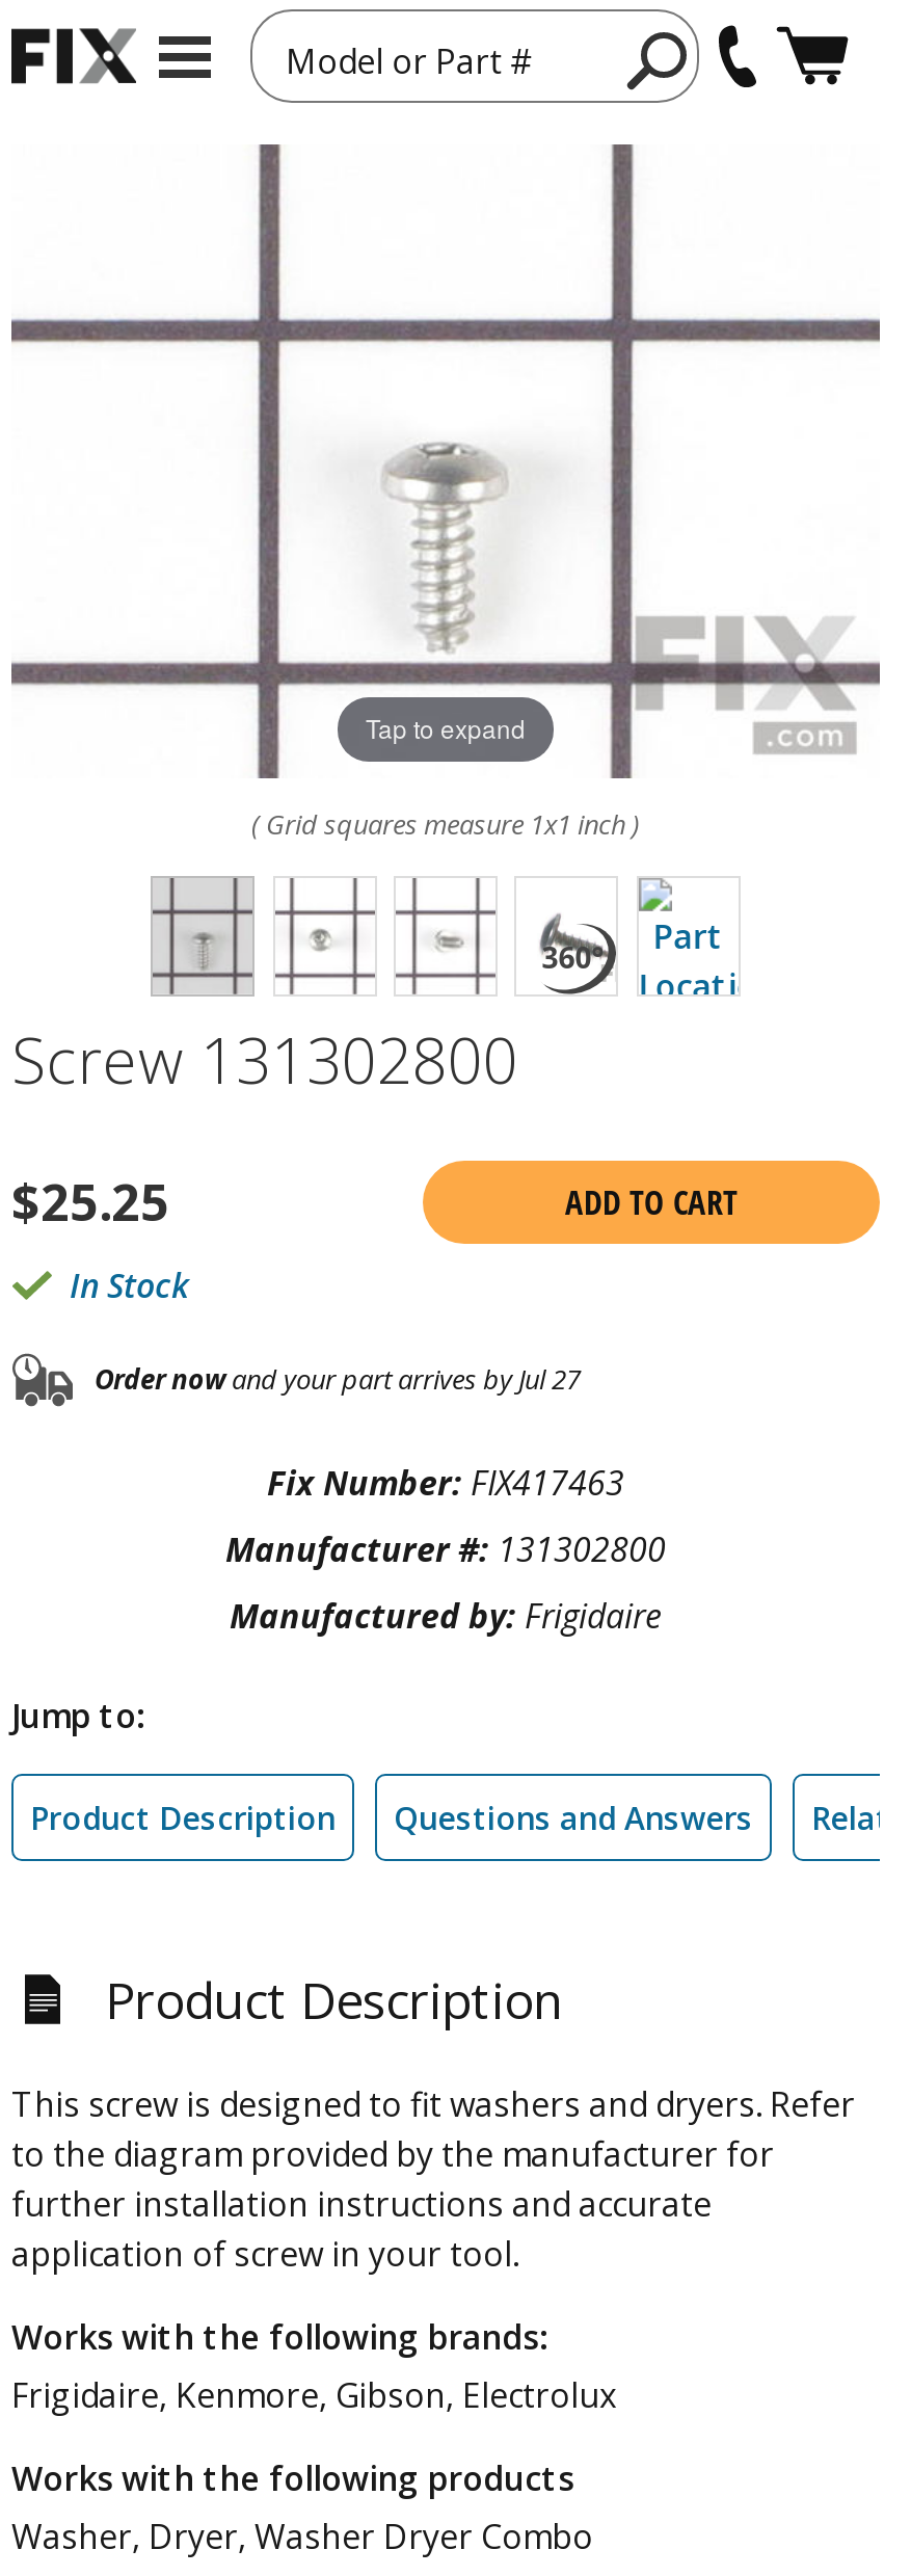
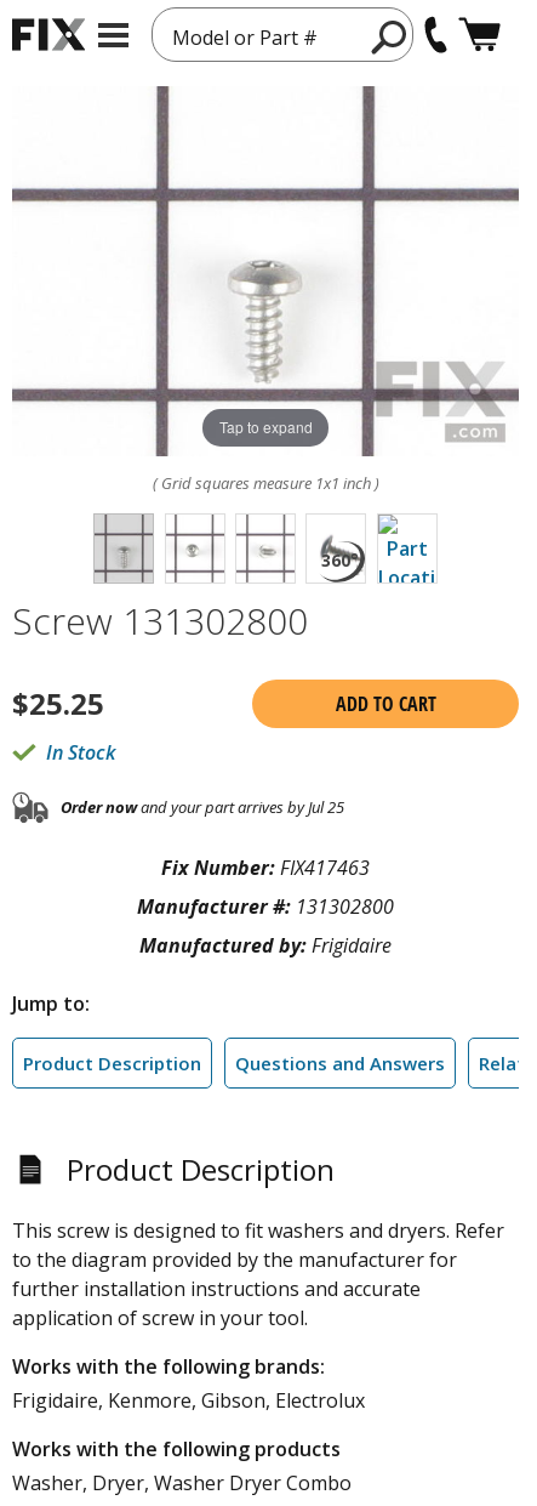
[95,1361,581,1398] Order nowand your part arrives by Jul 27 -> [61,796,344,818] Order nowand your part arrives by Jul 25

